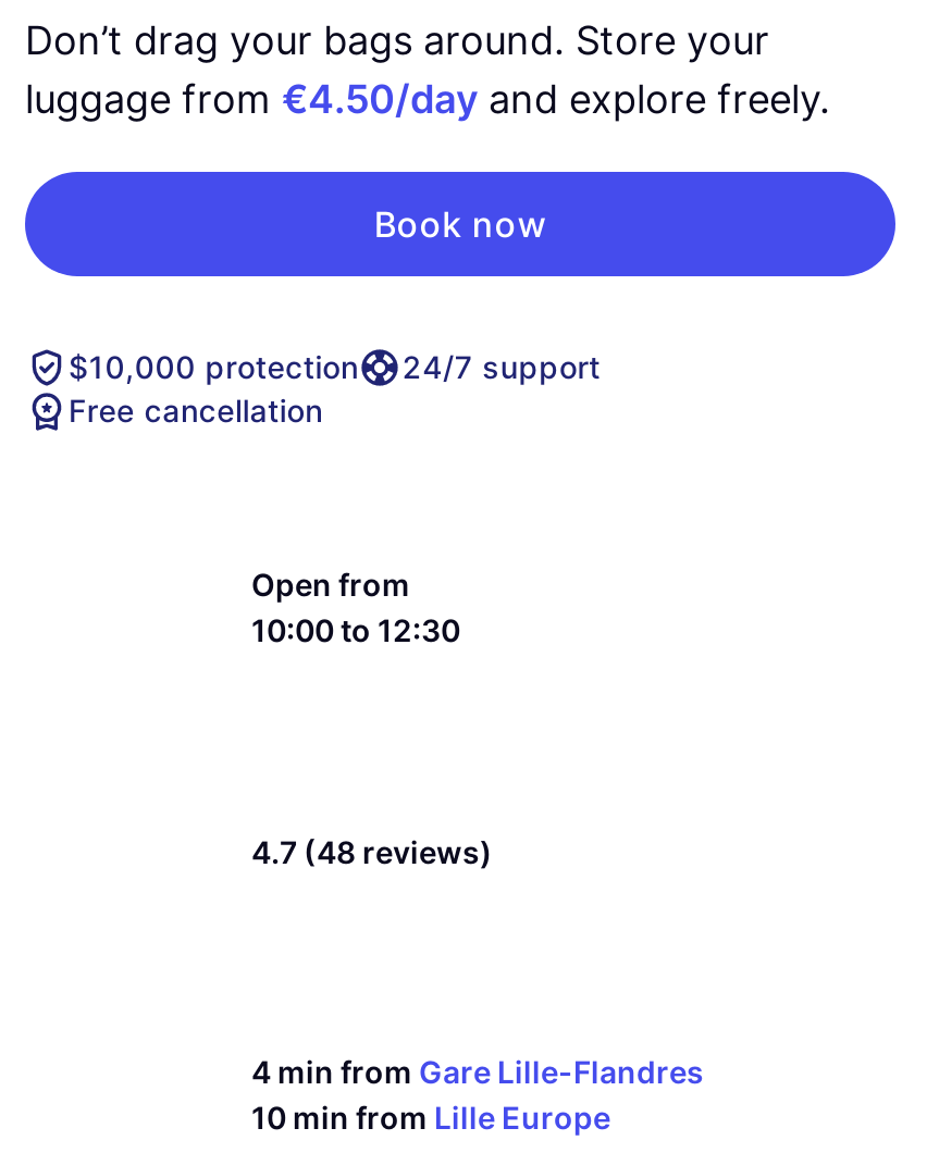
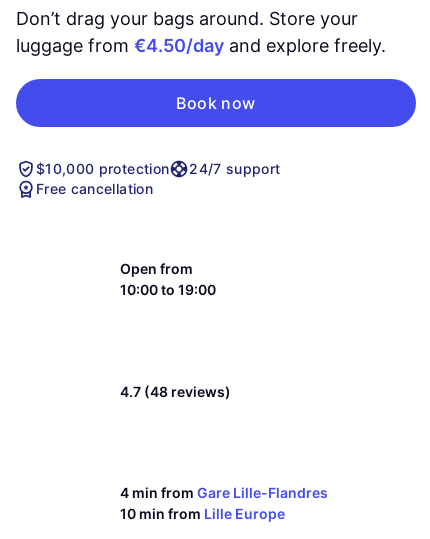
[251,611,460,648] 10:00 to 12:30 -> [120,281,216,298] 10:00 to 19:00

